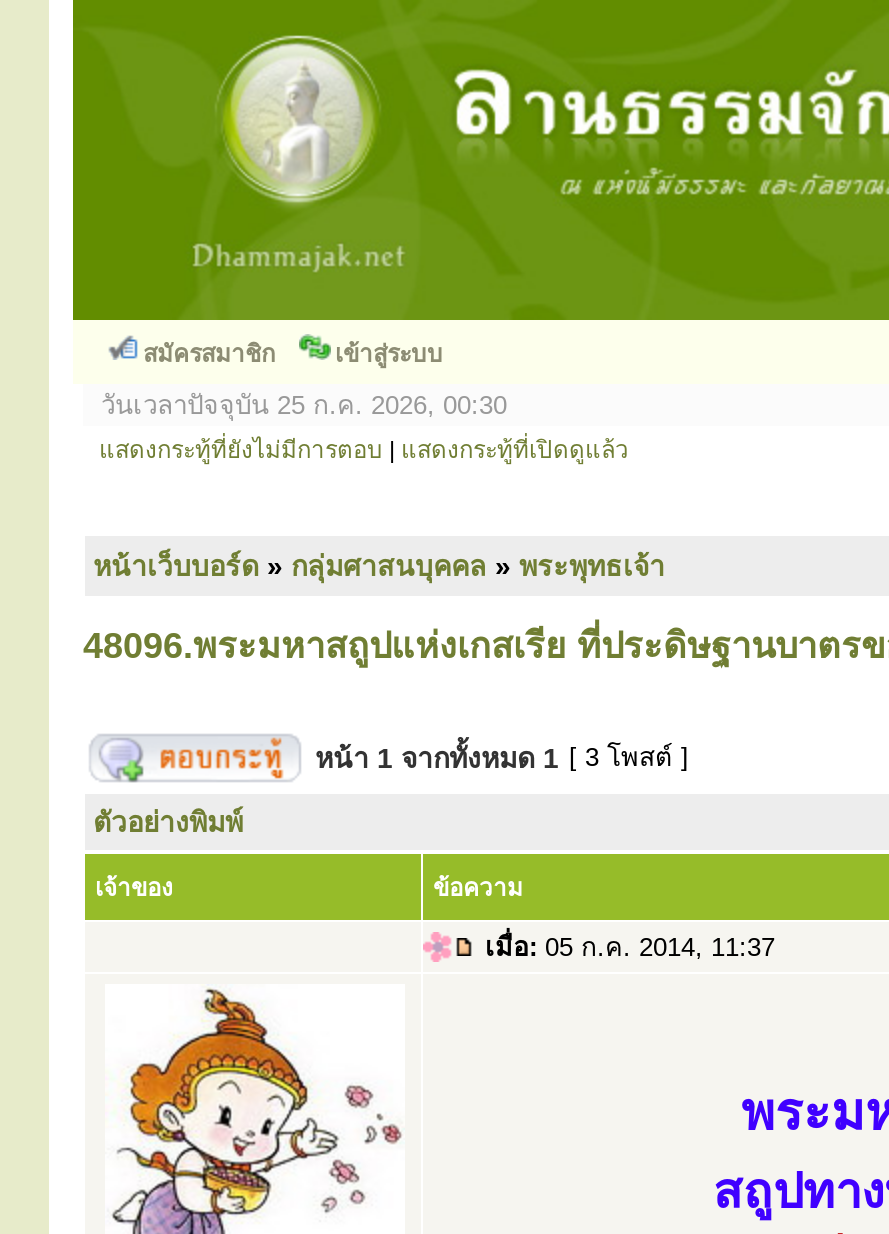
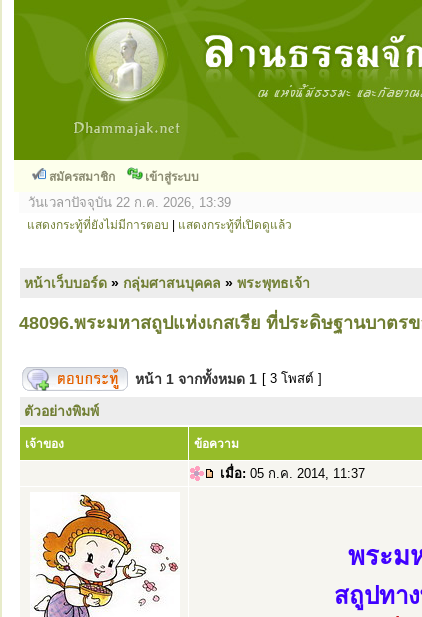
[101,390,523,420] วันเวลาปัจจุบัน 25 ก.ค. 2026, 00:30 -> [28,195,239,210] วันเวลาปัจจุบัน 22 ก.ค. 2026, 13:39

